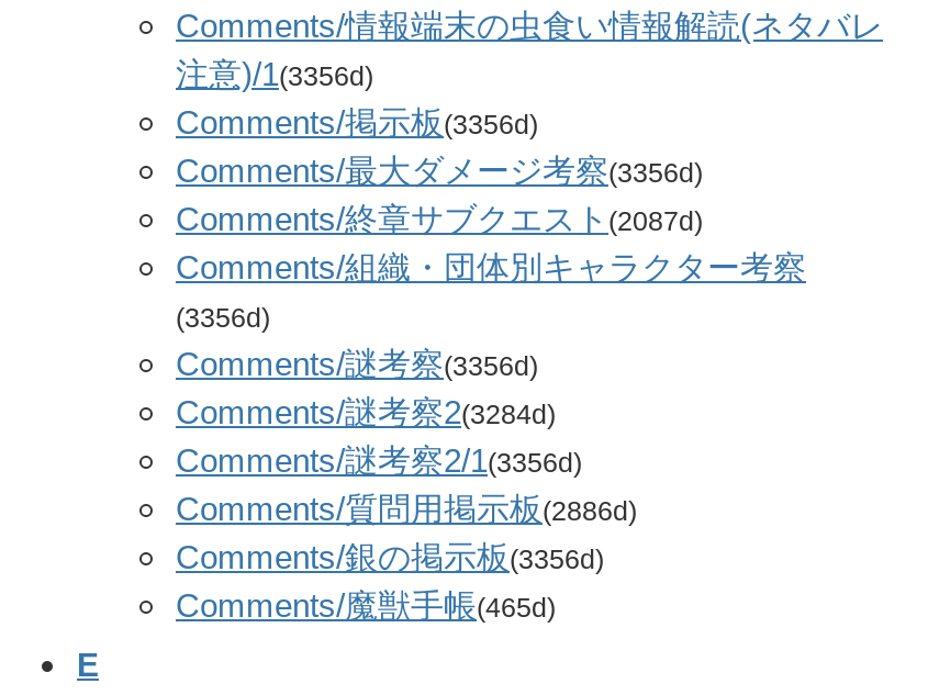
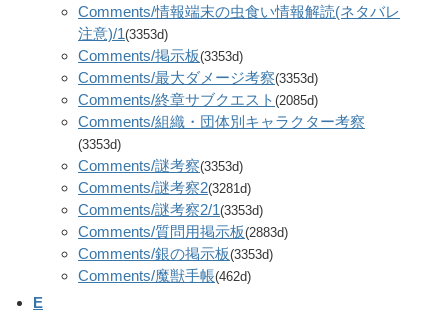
[176,55,373,92] 注意)/1(3356d) -> [78,25,168,42] 注意)/1(3353d)
[176,103,538,141] Comments/掲示板(3356d) -> [78,47,243,64] Comments/掲示板(3353d)
[176,152,703,189] Comments/最大ダメージ考察(3356d) -> [78,69,318,86] Comments/最大ダメージ考察(3353d)
[176,200,703,237] Comments/終章サブクエスト(2087d) -> [78,91,318,108] Comments/終章サブクエスト(2085d)
[176,303,637,624] (3356d) | Comments/謎考察(3356d) | Comments/謎考察2(3284d) | Comments/謎考察2/1(3356d) | Comments/質問用掲示板(2886d) | Comments/銀の掲示板(3356d) | Comments/魔獣手帳(465d) -> [78,138,288,284] (3353d) | Comments/謎考察(3353d) | Comments/謎考察2(3281d) | Comments/謎考察2/1(3353d) | Comments/質問用掲示板(2883d) | Comments/銀の掲示板(3353d) | Comments/魔獣手帳(462d)

